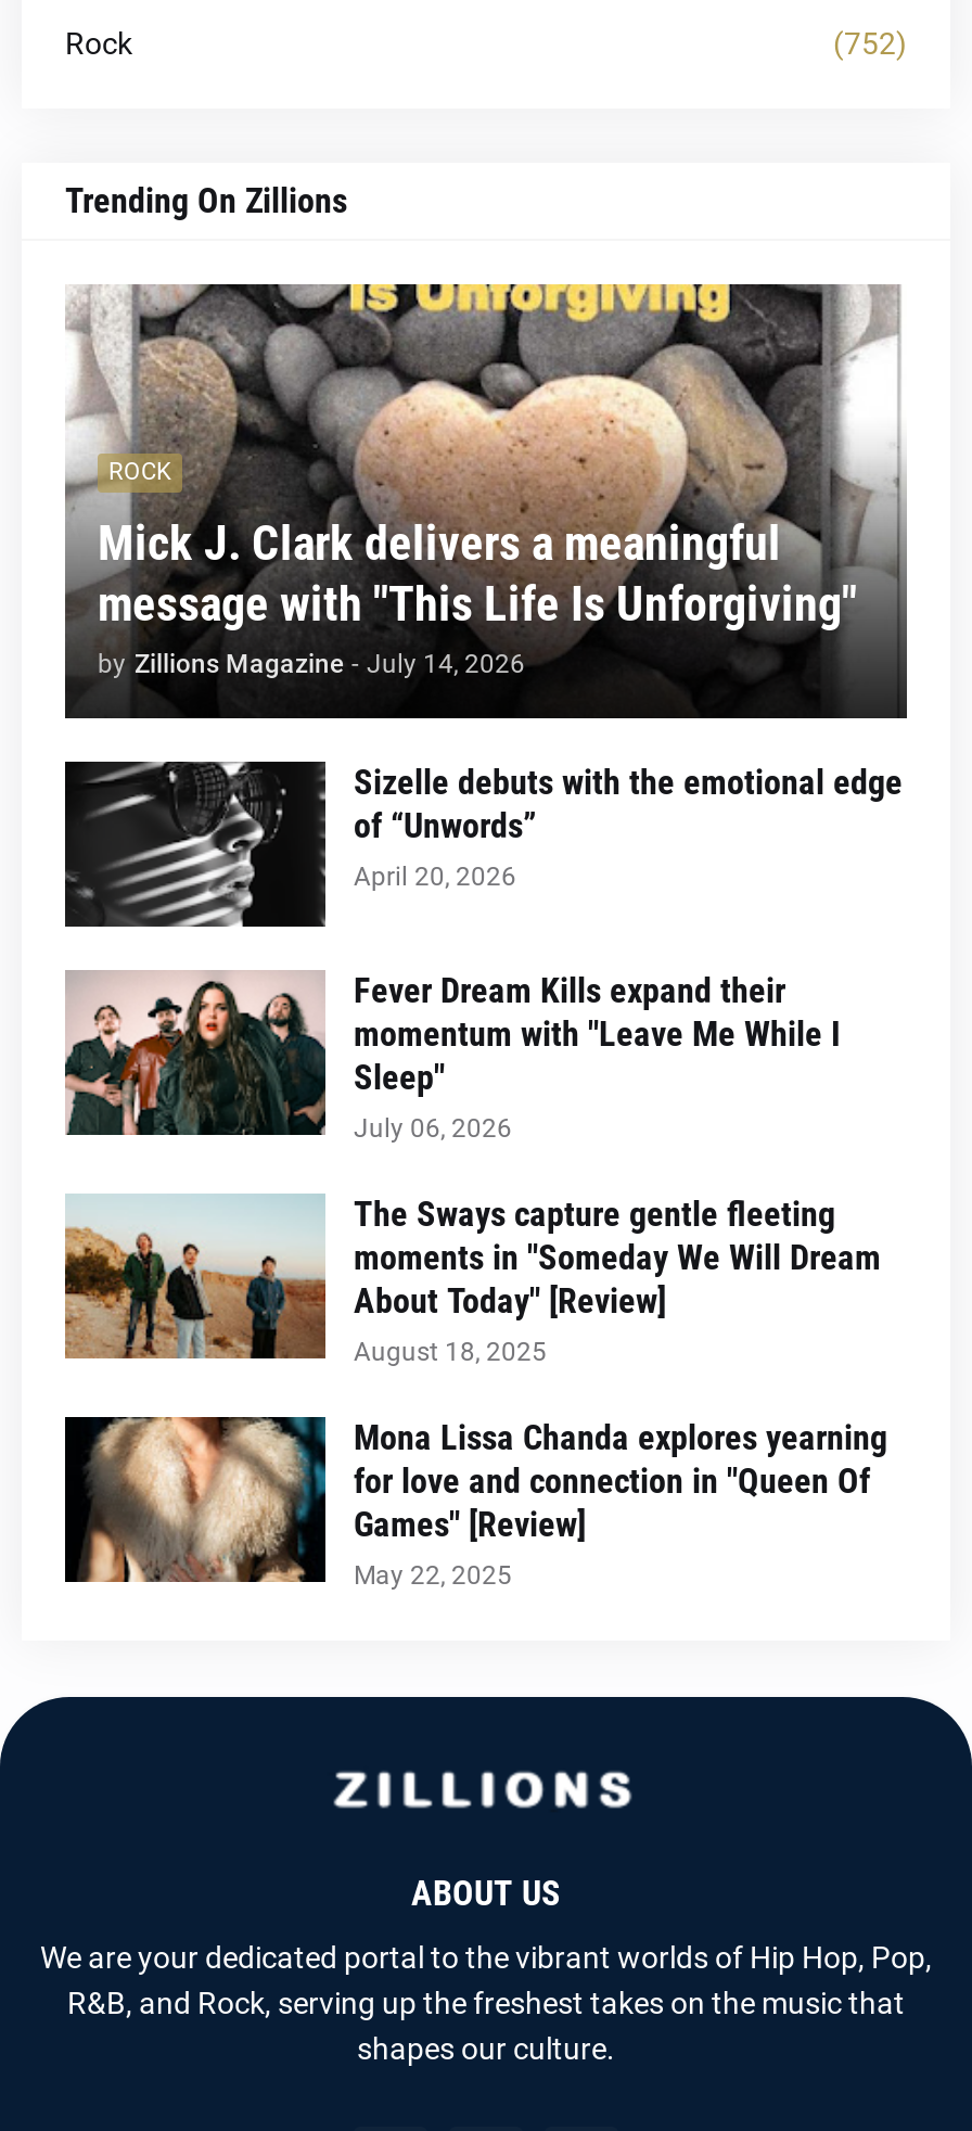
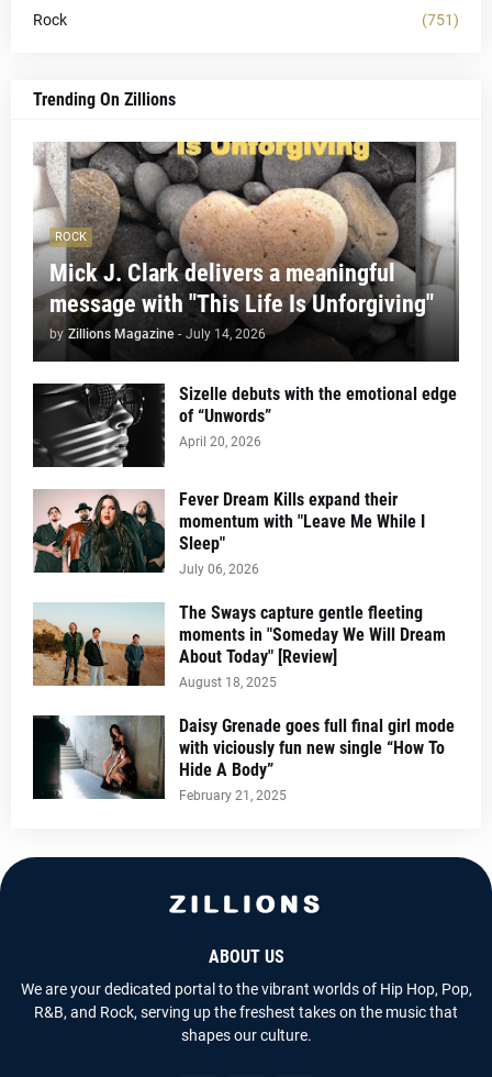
[833,25,907,60] (752) -> [422,10,459,28] (751)
[78,1415,887,1590] [image] | Mona Lissa Chanda explores yearning | for love and connection in "Queen Of | Games" [Review] | May 22, 2025 -> [36,714,455,803] [image] | Daisy Grenade goes full final girl mode | with viciously fun new single “How To | Hide A Body” | February 21, 2025

